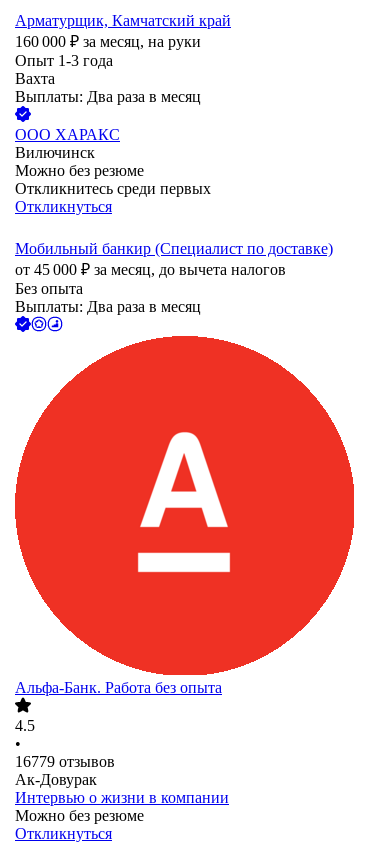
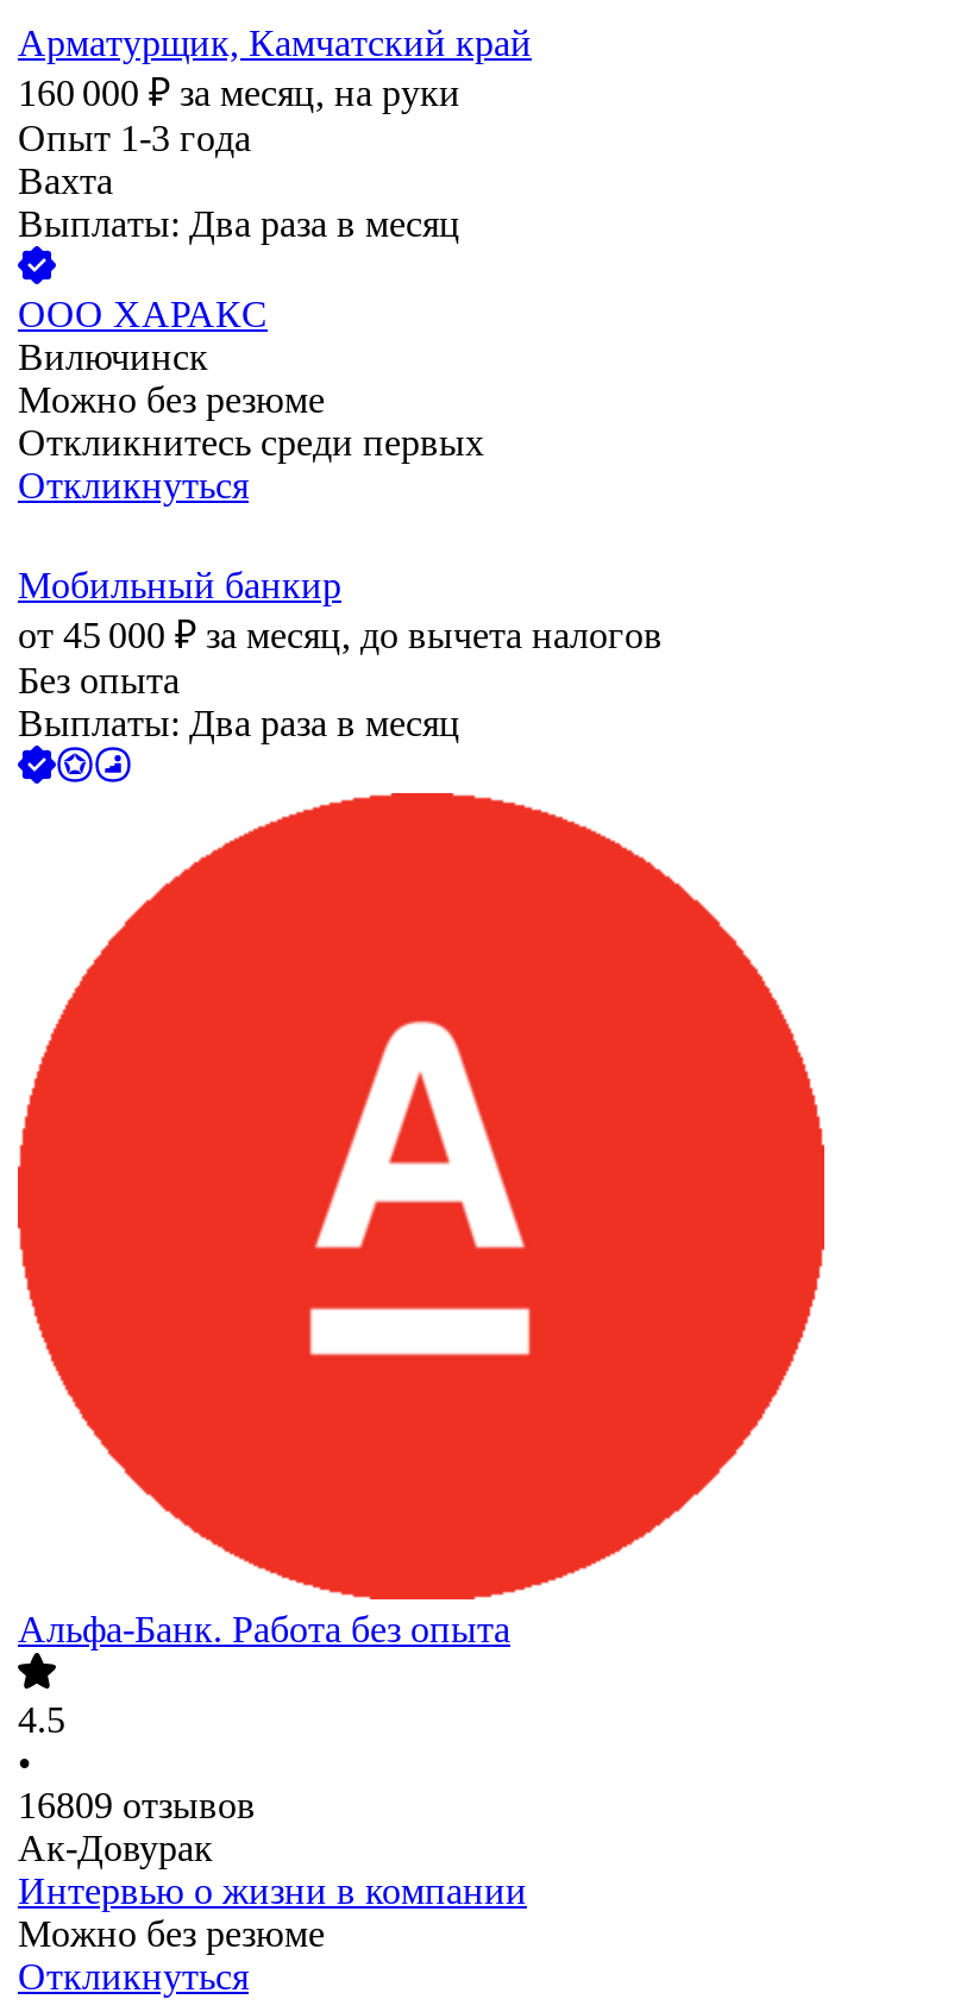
[15,240,333,257] Мобильный банкир (Специалист по доставке) -> [18,566,341,606] Мобильный банкир
[15,753,115,770] 16779 отзывов -> [18,1786,256,1826] 16809 отзывов

